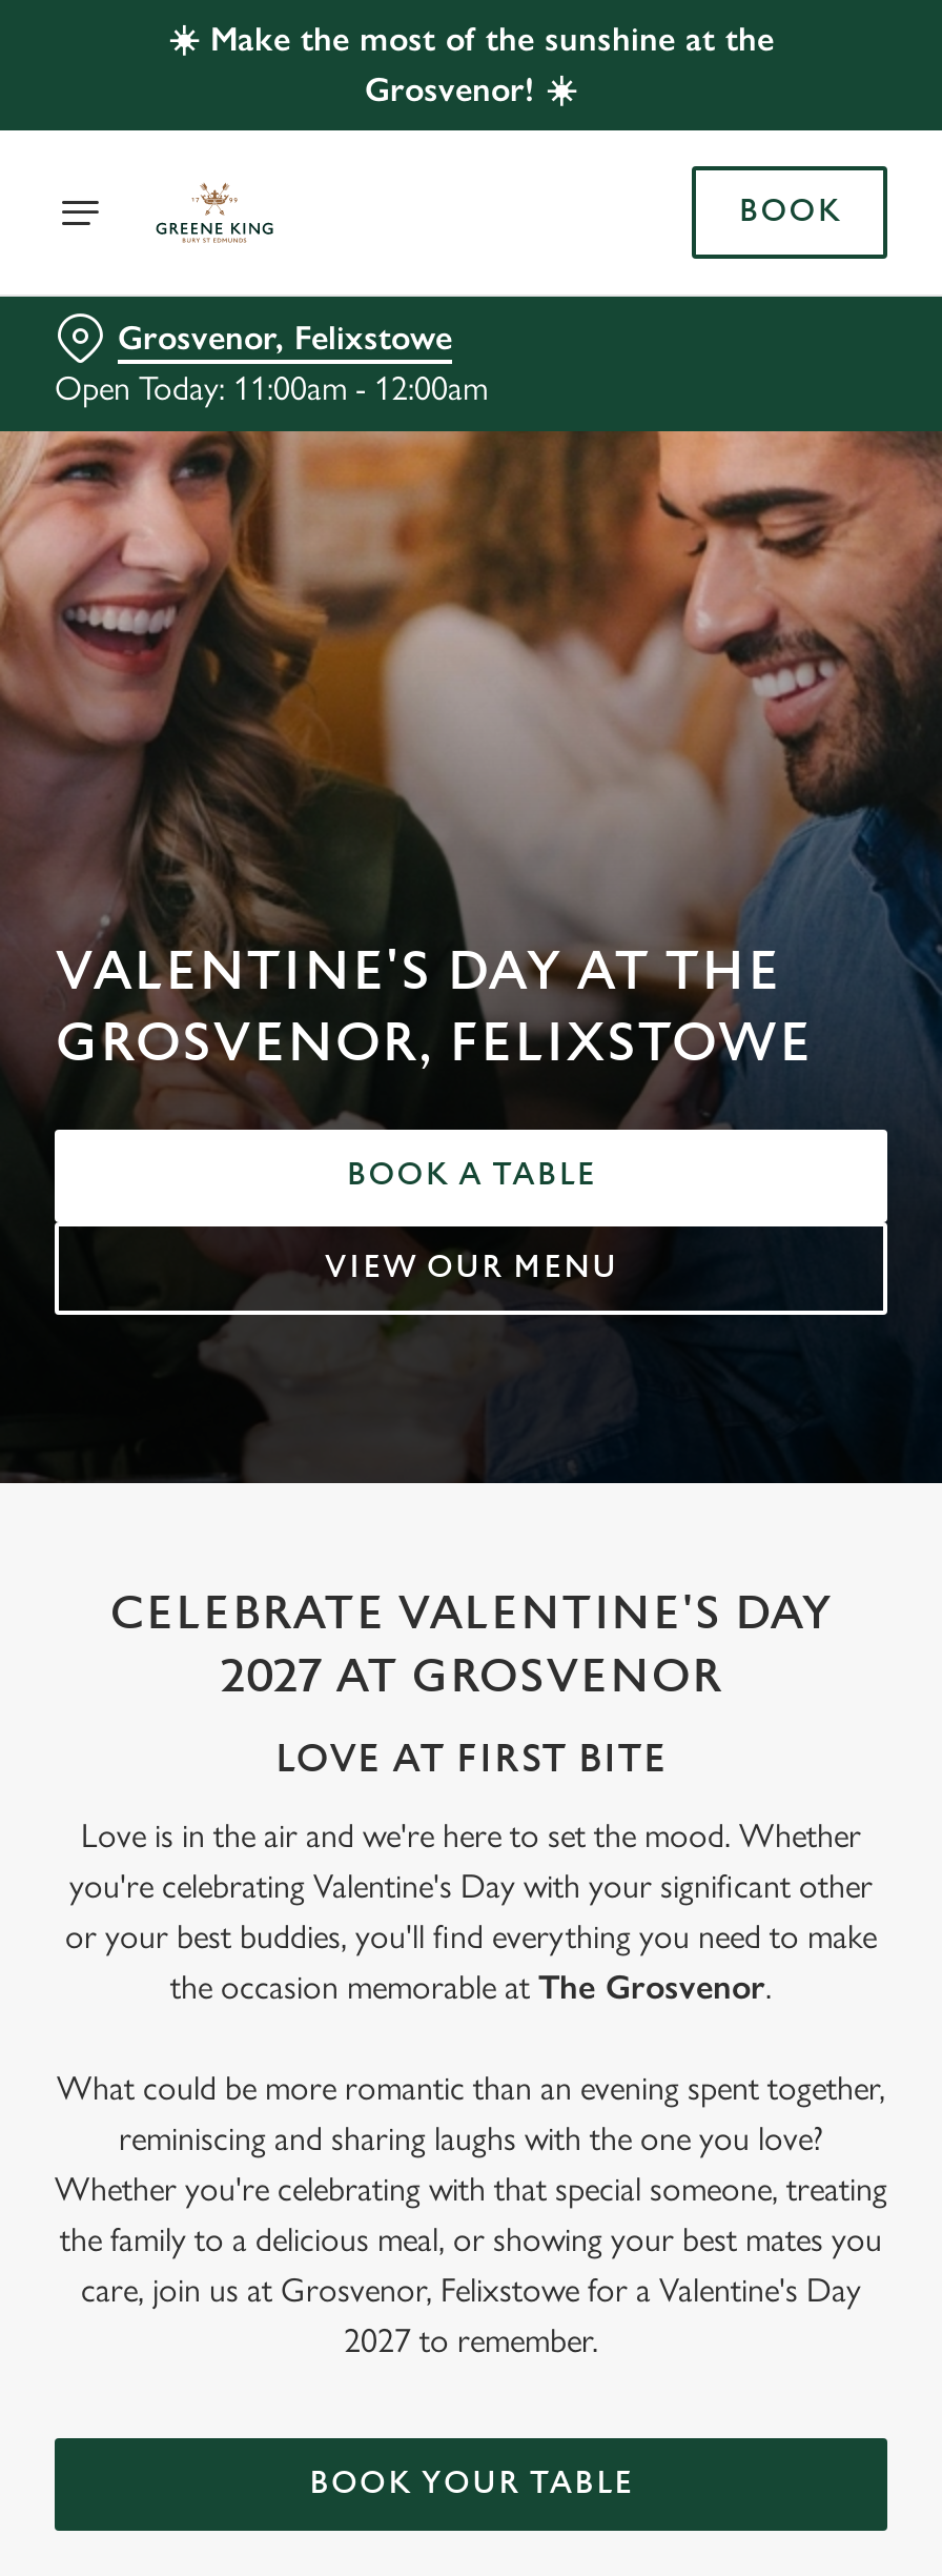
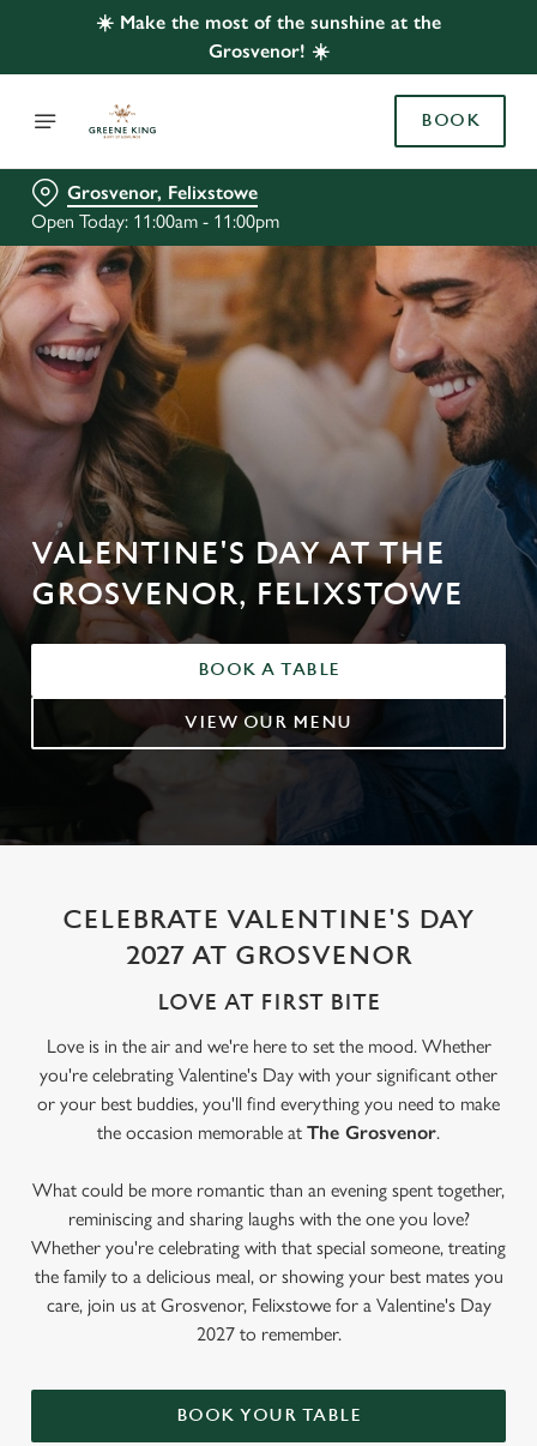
[55,368,488,408] Open Today: 11:00am - 12:00am -> [31,210,279,233] Open Today: 11:00am - 11:00pm

